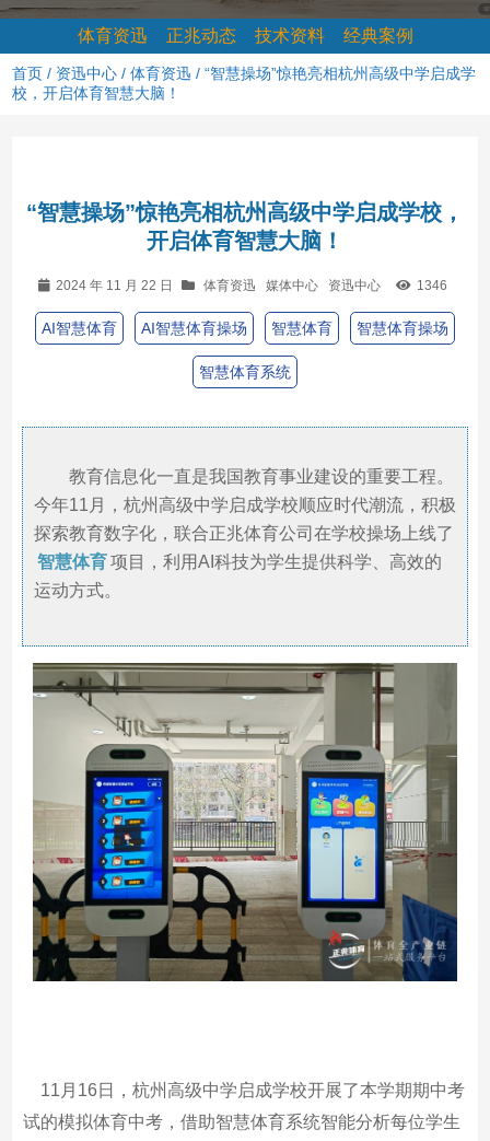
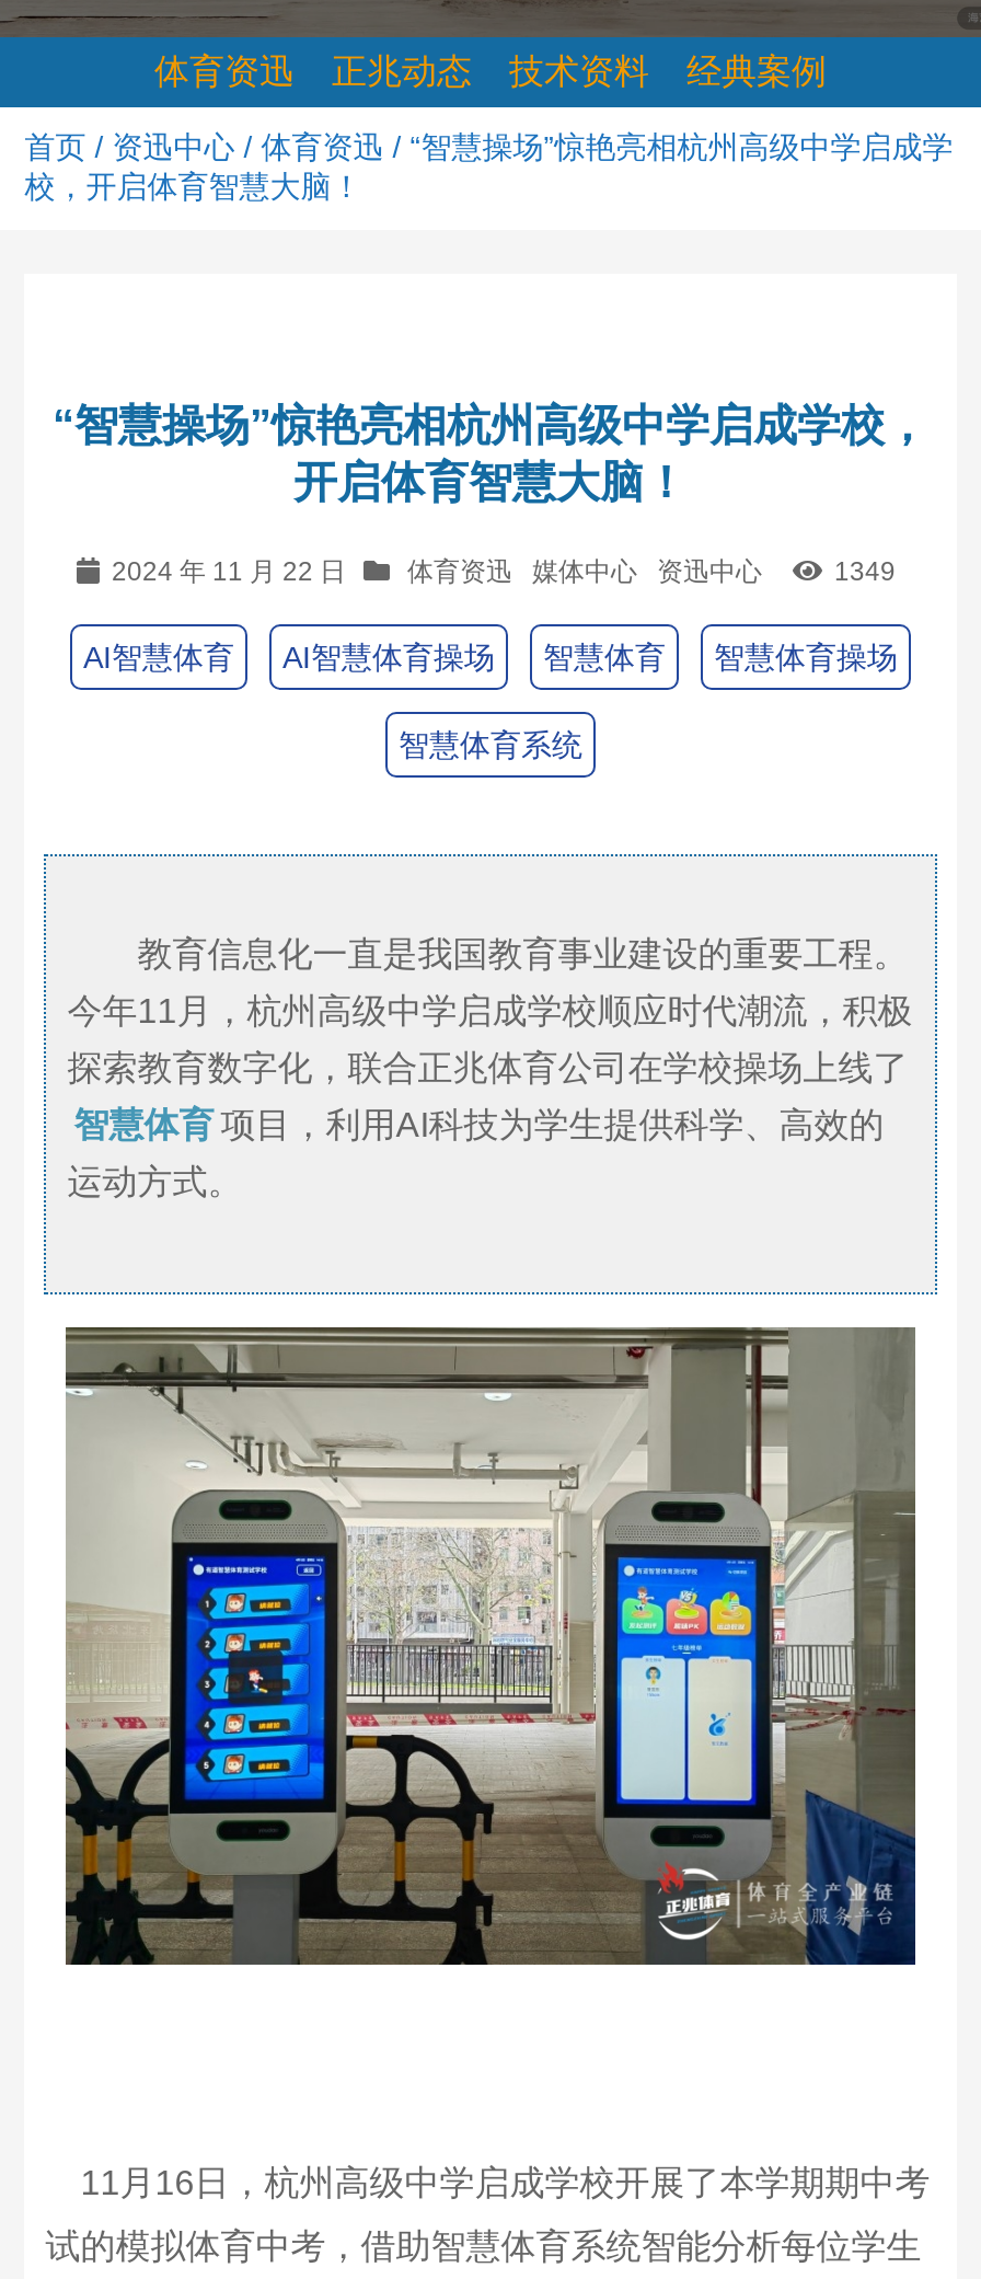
[417,278,447,294] 1346 -> [834,557,896,588] 1349

